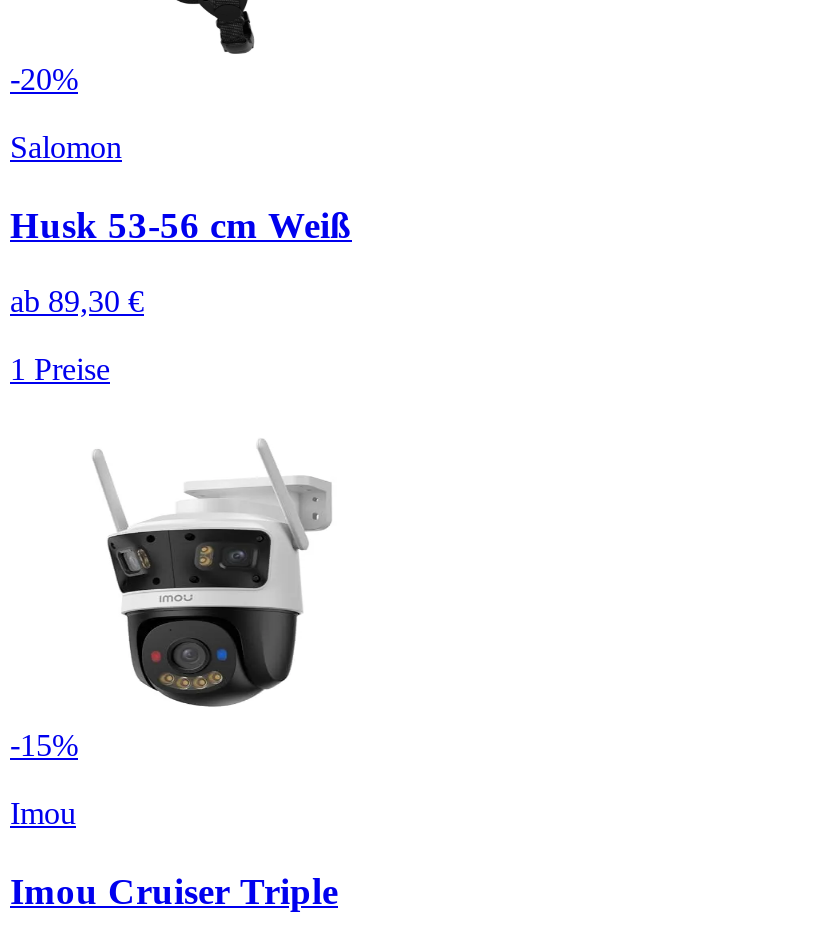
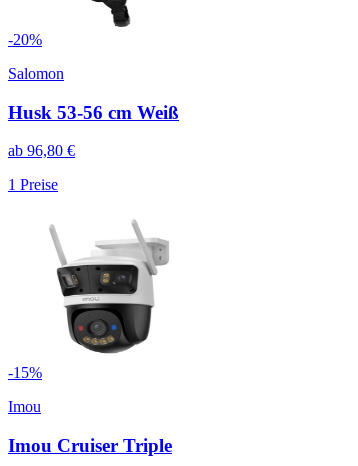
[10,284,144,318] ab 89,30 € -> [8,142,75,159] ab 96,80 €

